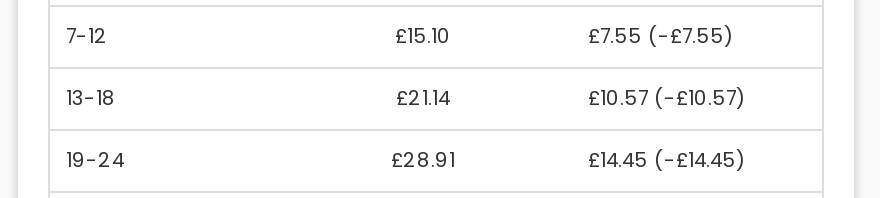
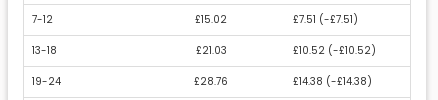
[395,21,451,51] £15.10 -> [195,12,227,27] £15.02
[588,21,734,51] £7.55 (-£7.55) -> [293,12,358,27] £7.51 (-£7.51)
[396,83,450,113] £21.14 -> [195,43,226,58] £21.03
[588,83,746,113] £10.57 (-£10.57) -> [293,43,376,58] £10.52 (-£10.52)
[391,145,455,175] £28.91 -> [194,74,228,89] £28.76
[588,145,746,175] £14.45 (-£14.45) -> [293,74,372,89] £14.38 (-£14.38)

